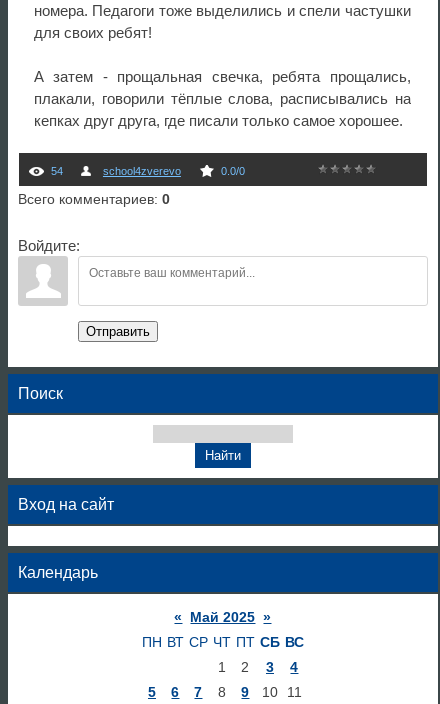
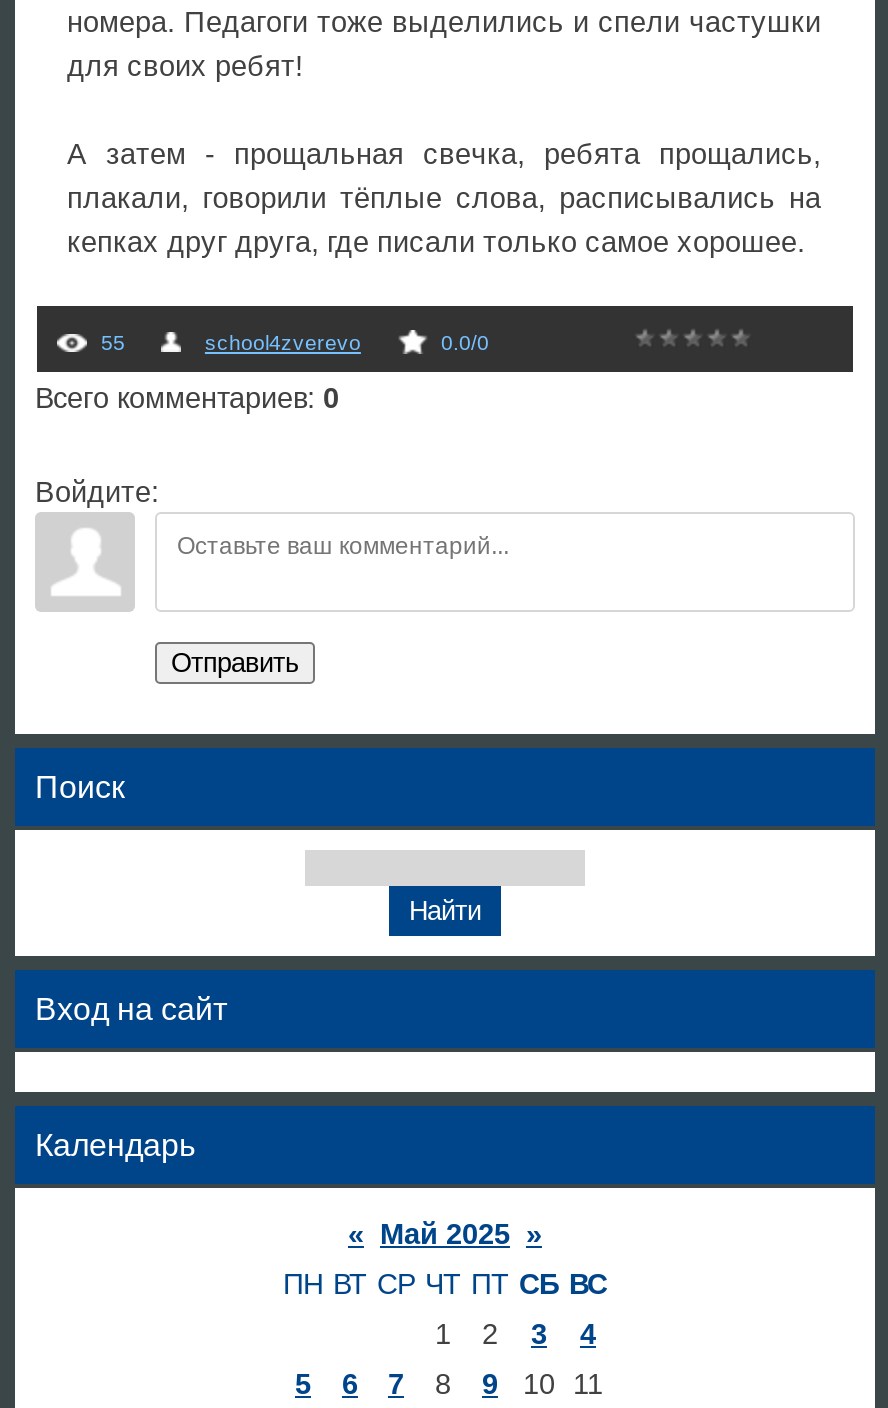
[51,165,63,177] 54 -> [101,329,125,353] 55

